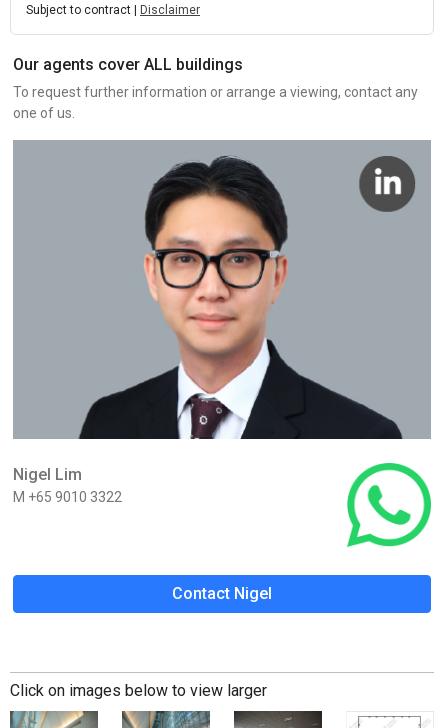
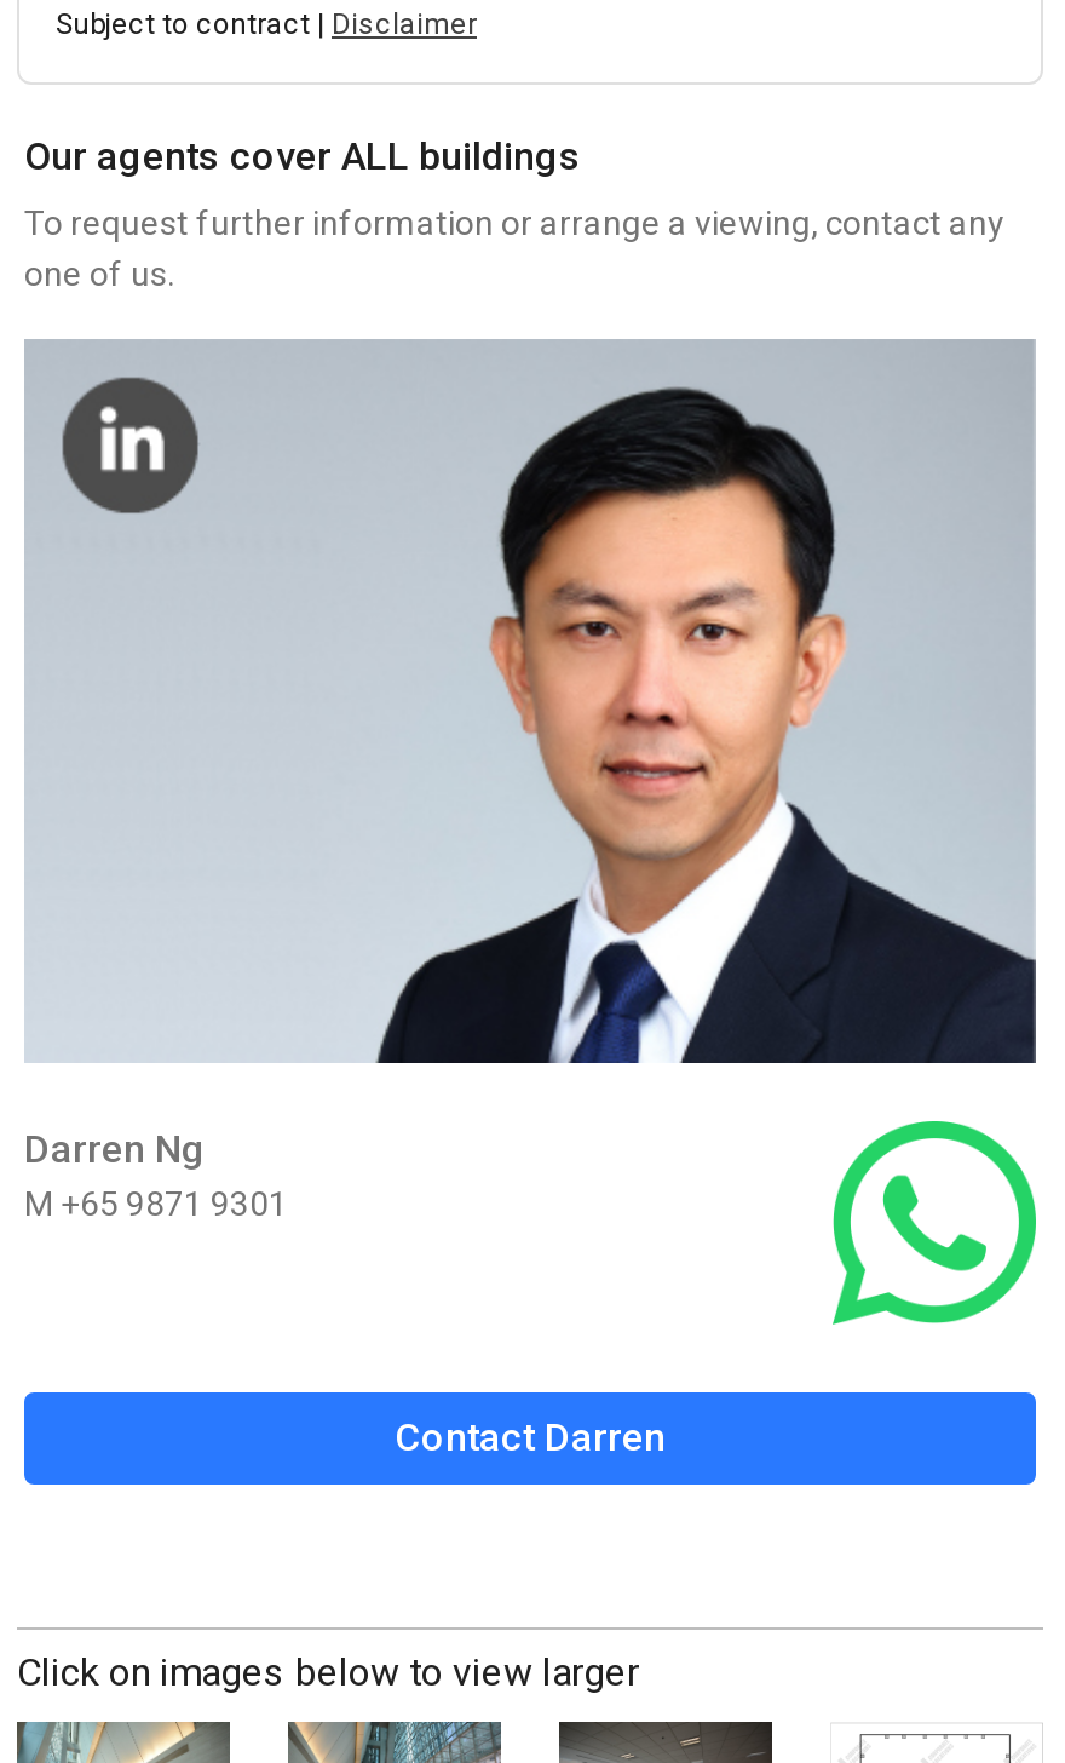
[13,154,430,505] [image] | Nigel Lim | M +65 9010 3322 -> [24,375,1036,1222] [image] | Darren Ng | M +65 9871 9301
[172,584,272,603] Contact Nigel -> [395,1414,666,1460] Contact Darren

